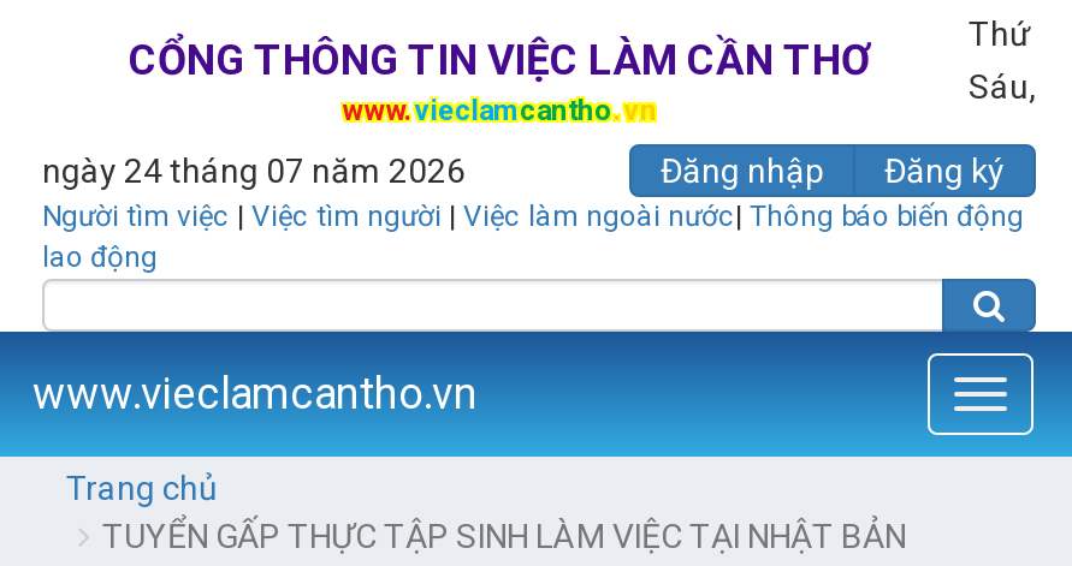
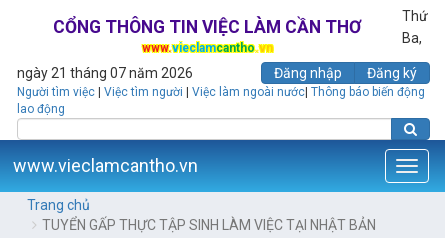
[969,67,1036,106] Sáu, -> [402,30,422,46] Ba,
[42,151,466,190] ngày 24 tháng 07 năm 2026 -> [17,65,193,81] ngày 21 tháng 07 năm 2026

